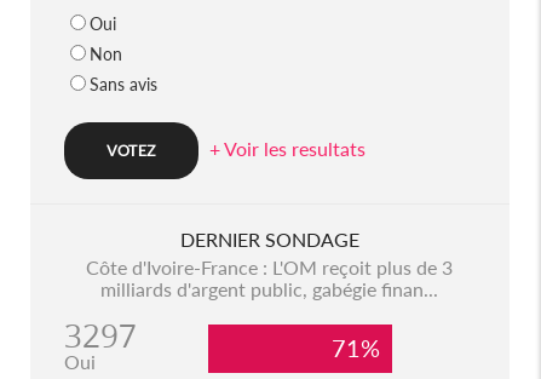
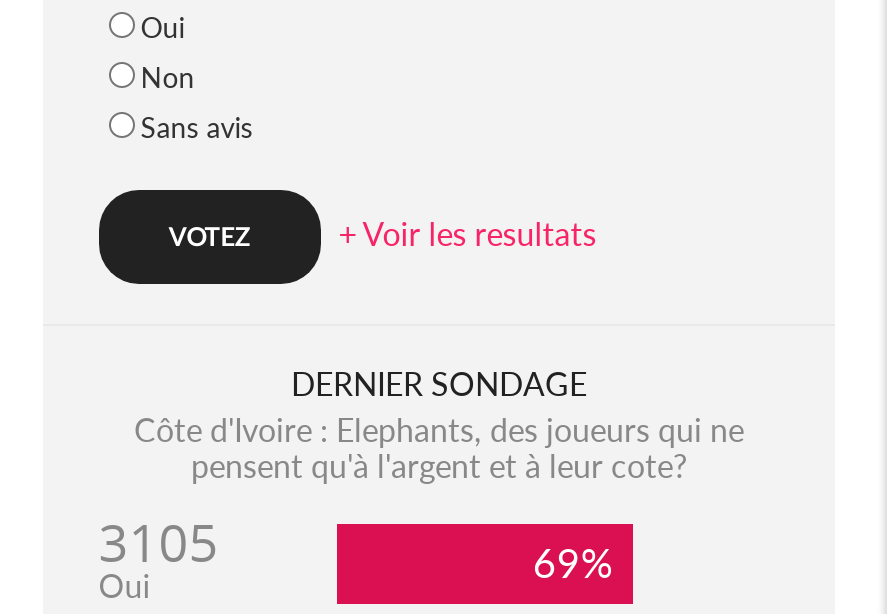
[64,255,453,357] Côte d'Ivoire-France : L'OM reçoit plus de 3 | milliards d'argent public, gabégie finan... | 3297 -> [99,410,744,578] Côte d'Ivoire : Elephants, des joueurs qui ne | pensent qu'à l'argent et à leur cote? | 3105
[332,333,392,362] 71% -> [533,538,633,586] 69%

